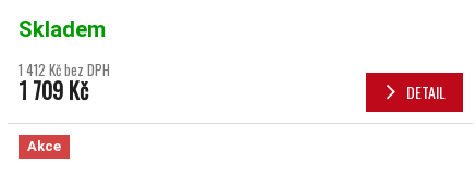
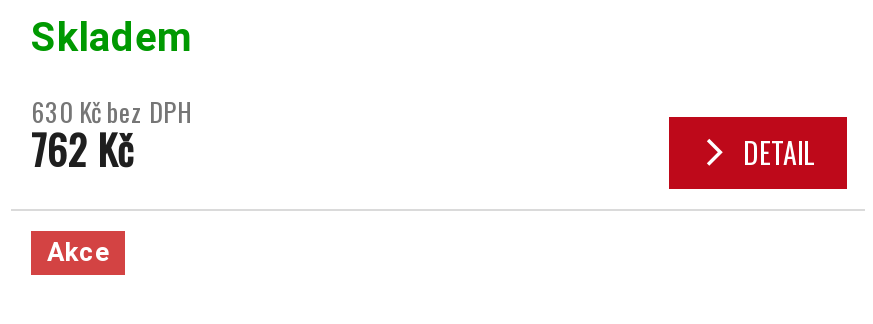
[19,59,110,81] 1 412 Kč bez DPH -> [31,92,191,132] 630 Kč bez DPH
[19,74,88,107] 1 709 Kč -> [31,120,133,180] 762 Kč

